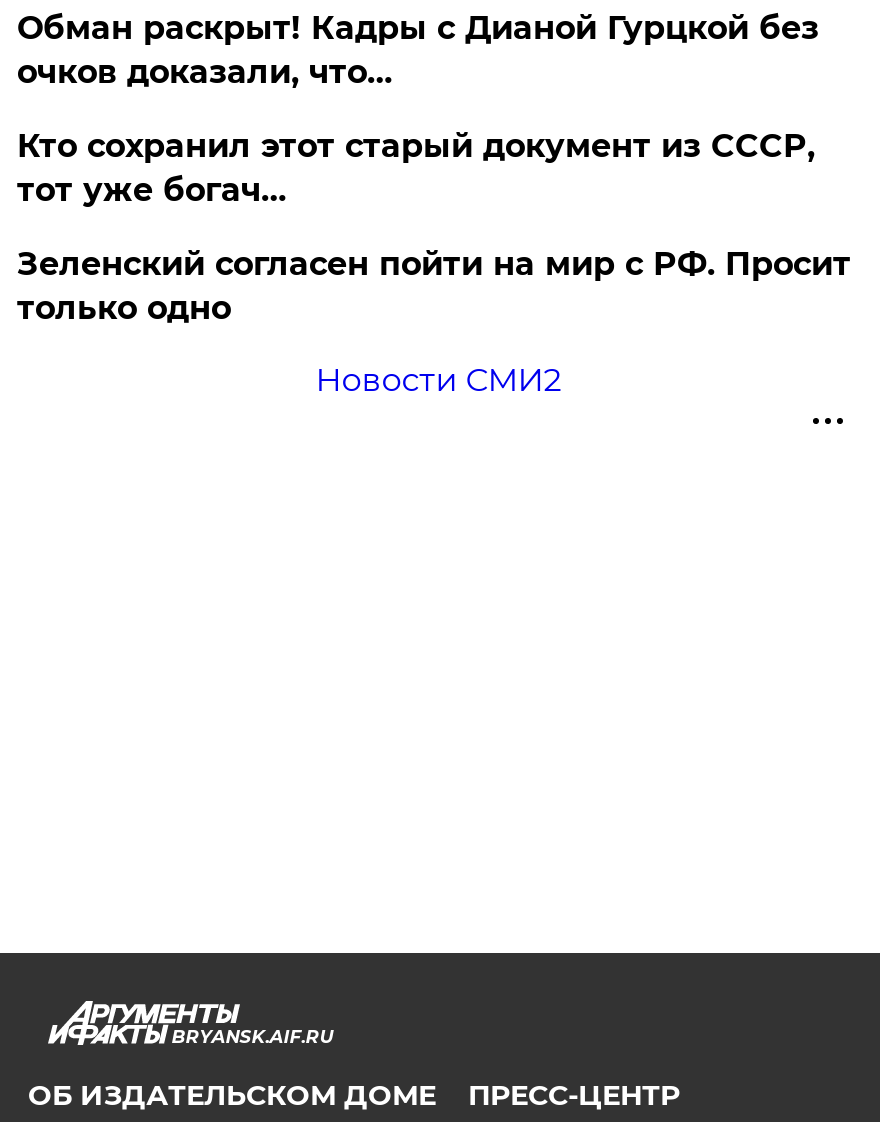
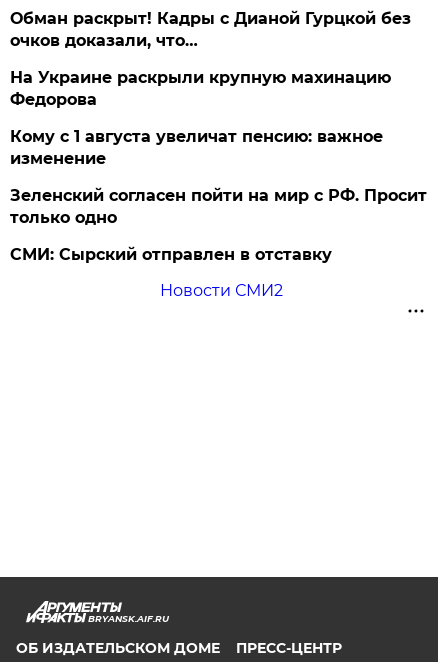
[17,127,815,209] Кто сохранил этот старый документ из СССР, | тот уже богач… -> [10,68,391,168] На Украине раскрыли крупную махинацию | Федорова | Кому с 1 августа увеличат пенсию: важное | изменение
none -> [10,245,332,264] СМИ: Сырский отправлен в отставку

